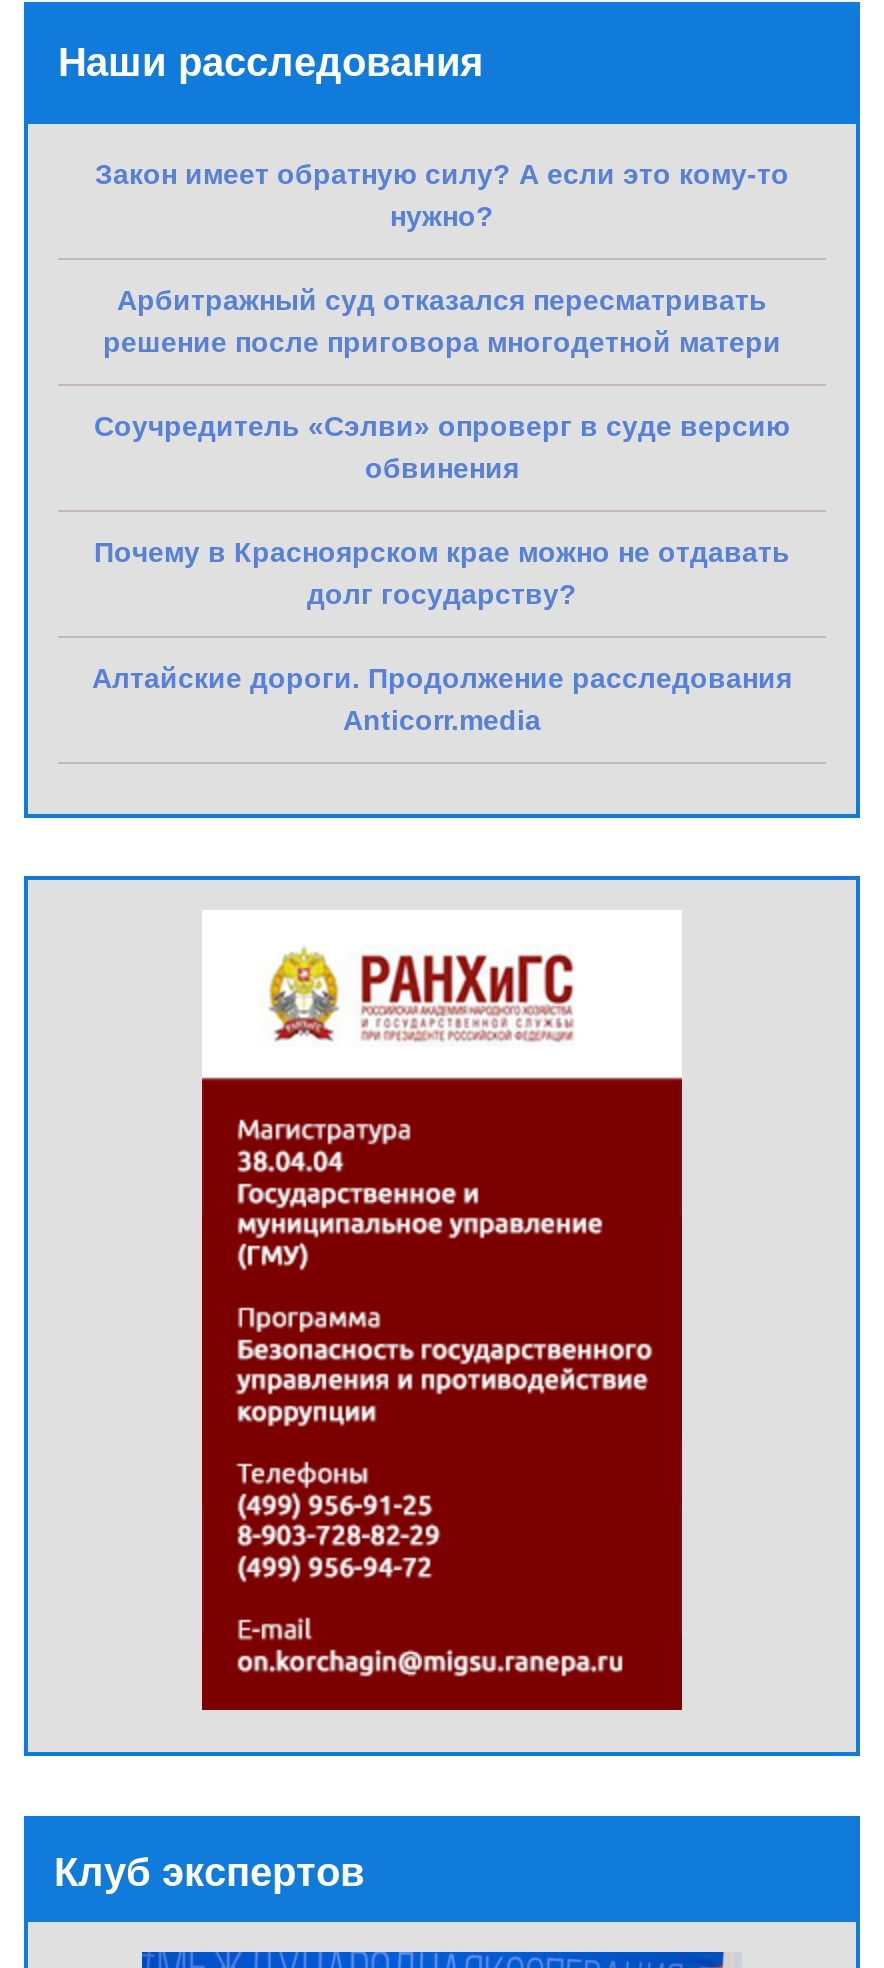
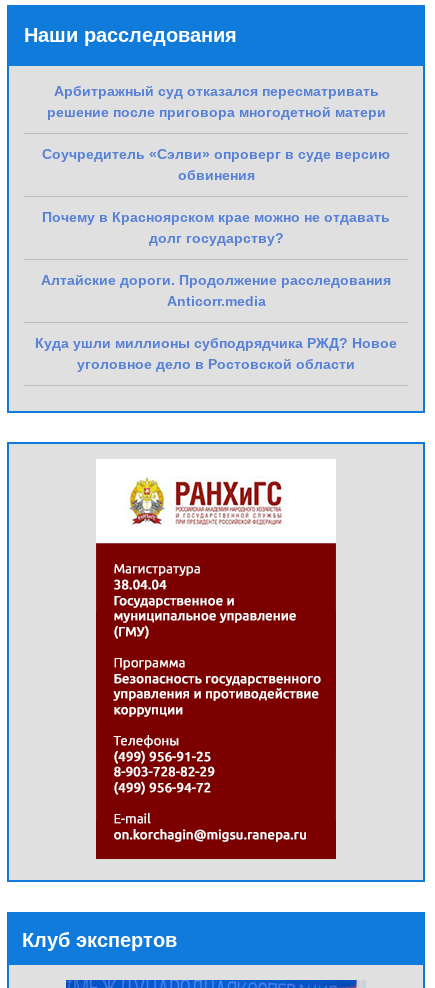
[95,158,789,232] Закон имеет обратную силу? А если это кому-то | нужно? -> none
moved [92,284,792,736] -> [41,83,391,309]: Арбитражный суд отказался пересматривать | решение после приговора многодетной матери | Соучредитель «Сэлви» опроверг в суде версию | обвинения | Почему в Красноярском крае можно не отдавать | долг государству? | Алтайские дороги. Продолжение расследования | Anticorr.media
none -> [35,335,397,372] Куда ушли миллионы субподрядчика РЖД? Новое | уголовное дело в Ростовской области

